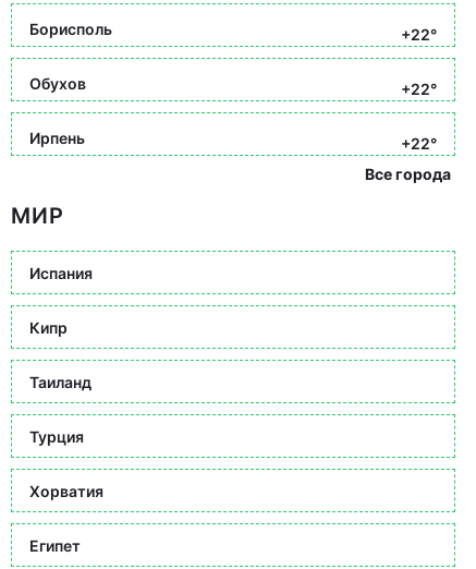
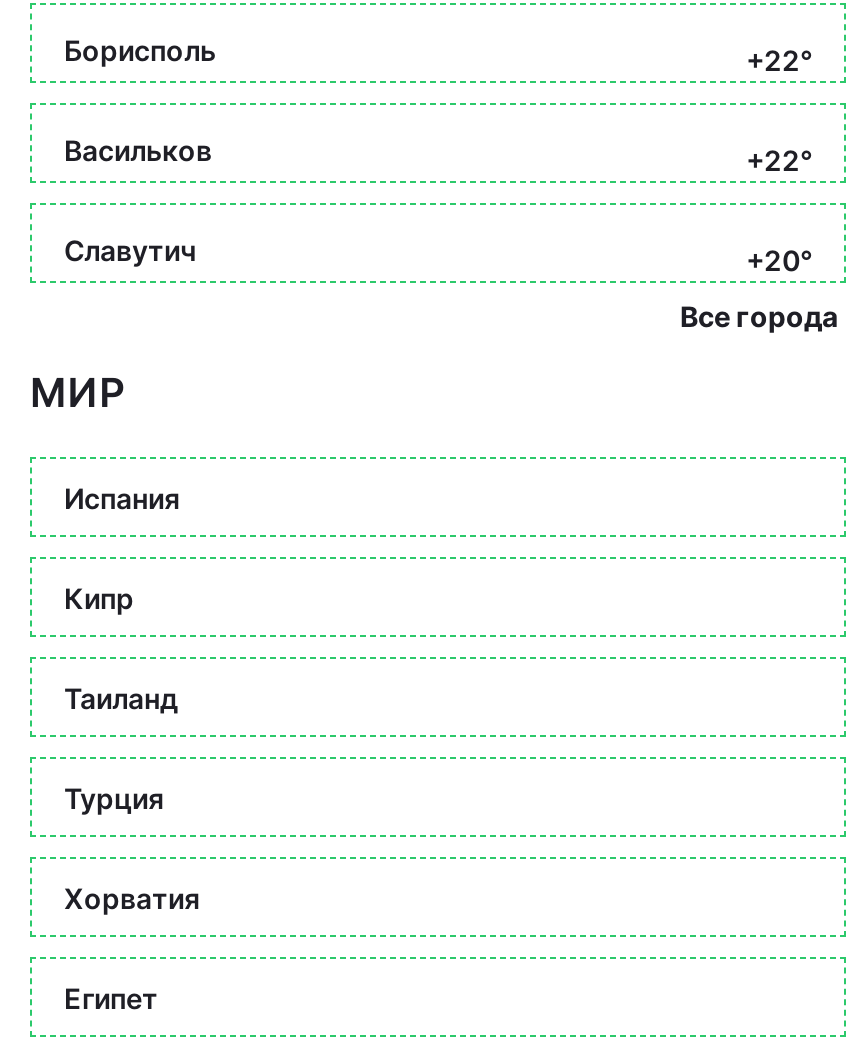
[29,74,86,92] Обухов -> [64,132,212,166] Васильков
[29,128,437,153] Ирпень | +22° -> [64,232,812,277] Славутич | +20°

